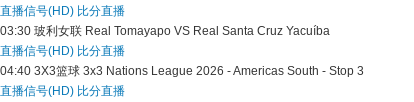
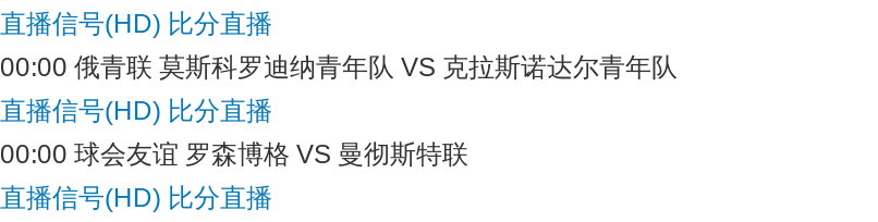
[0,24,330,38] 03:30 玻利女联Real Tomayapo VS Real Santa Cruz Yacuíba -> [0,52,678,83] 00:00 俄青联莫斯科罗迪纳青年队 VS 克拉斯诺达尔青年队
[0,64,364,78] 04:40 3X3篮球3x3 Nations League 2026 - Americas South - Stop 3 -> [0,139,468,170] 00:00 球会友谊罗森博格 VS 曼彻斯特联

